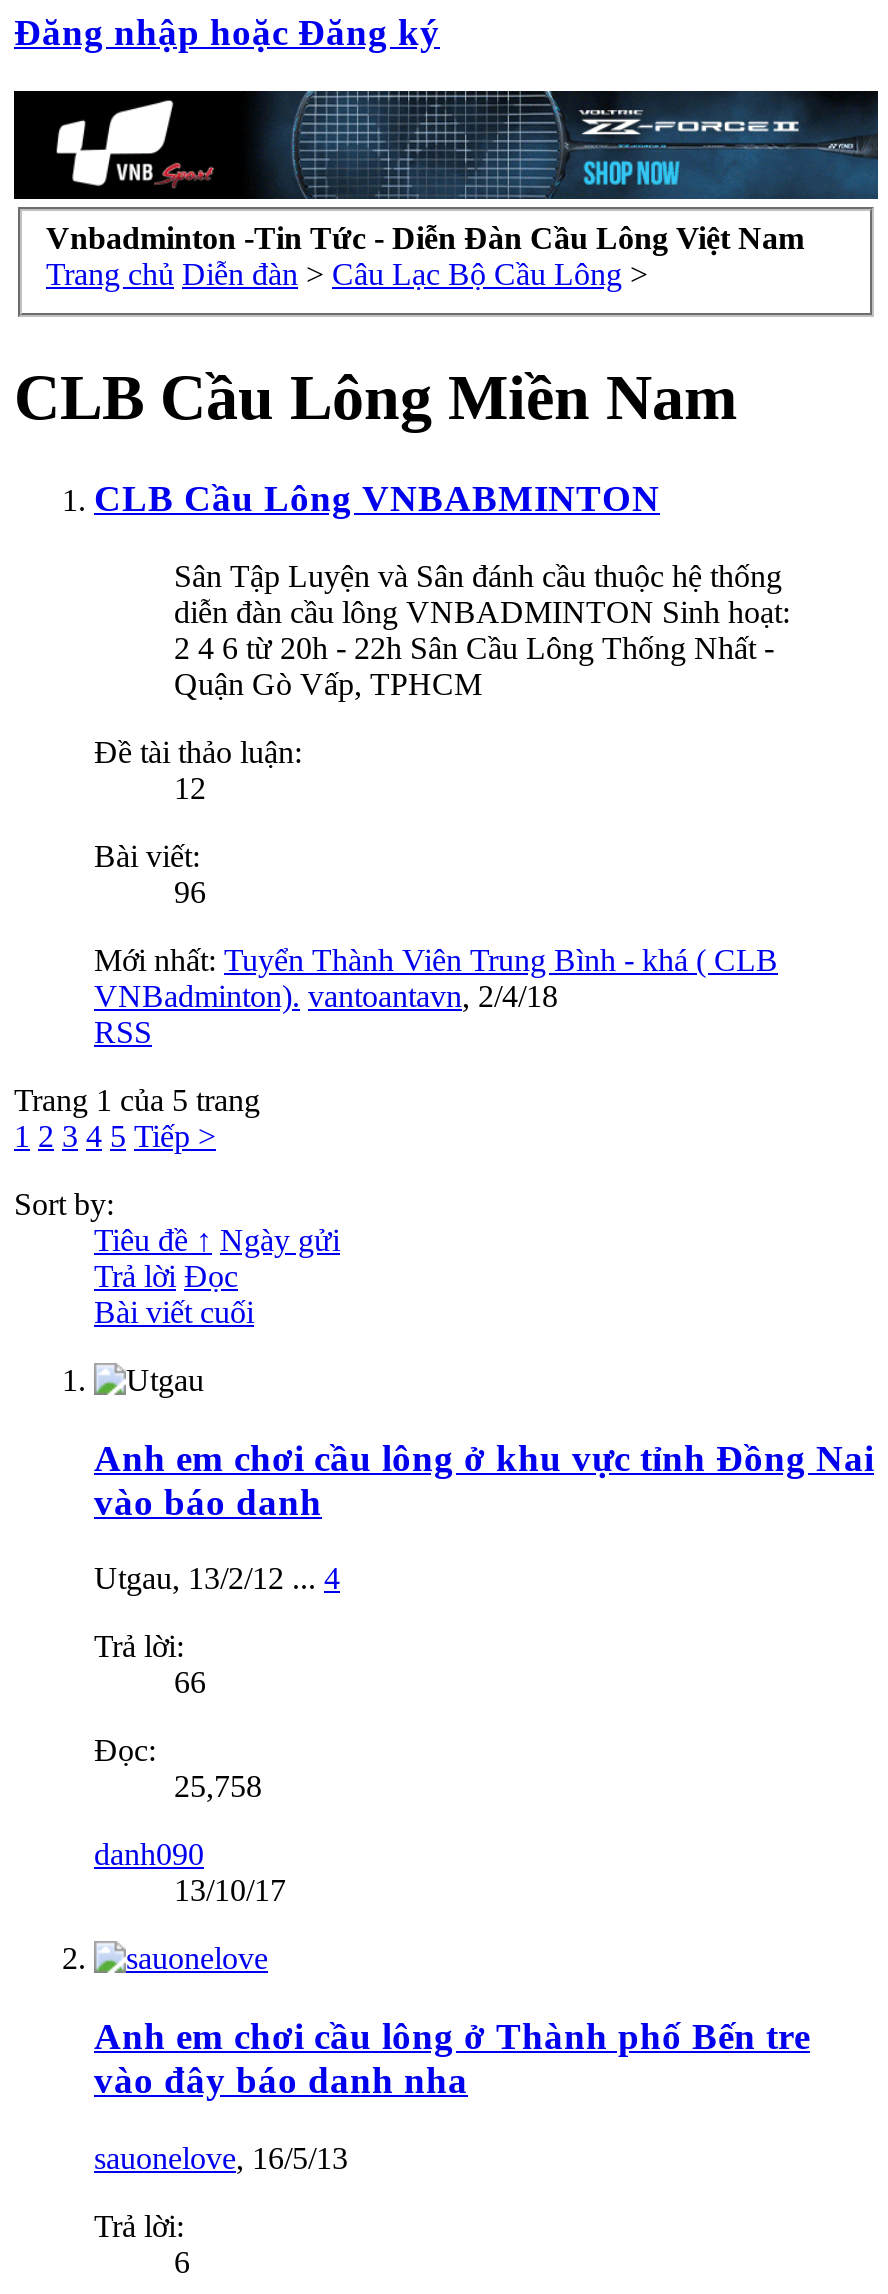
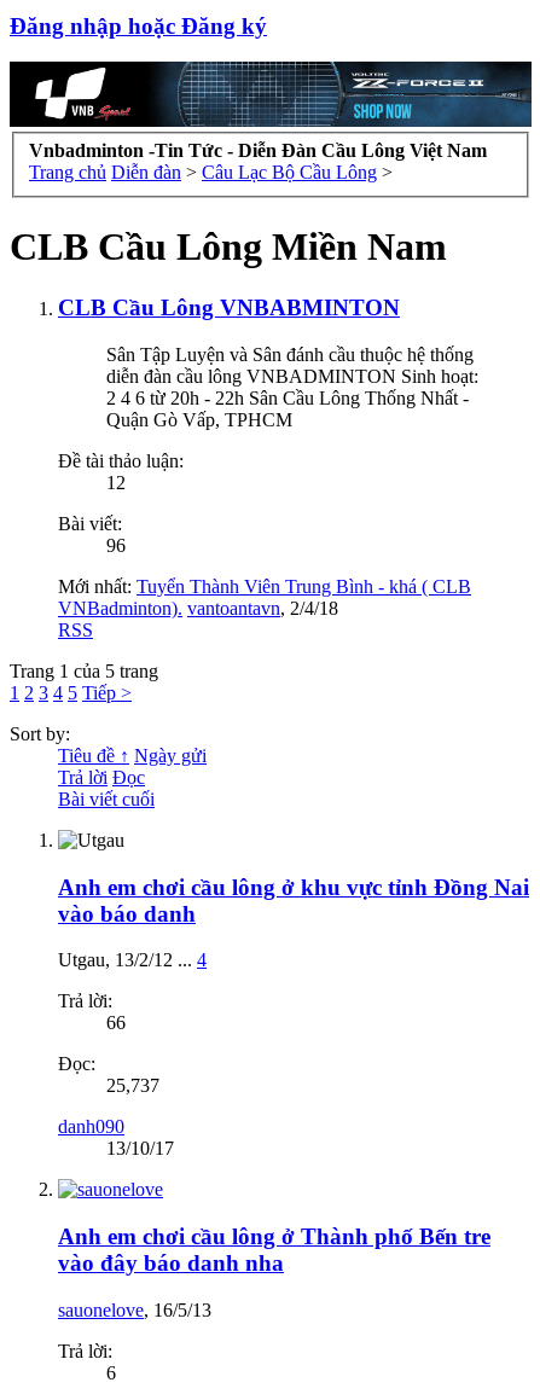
[174,1770,262,1804] 25,758 -> [106,1076,159,1096] 25,737

